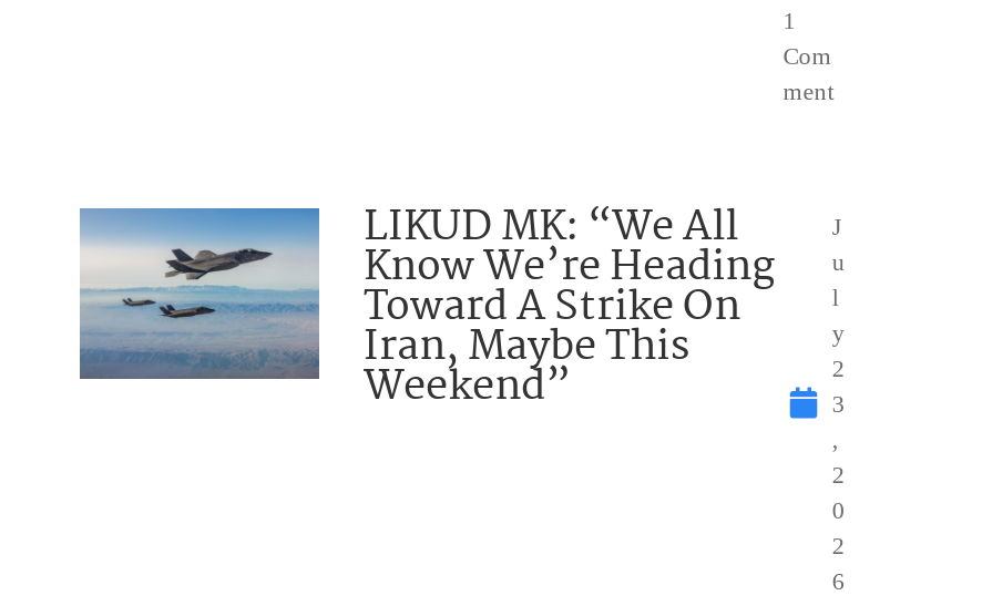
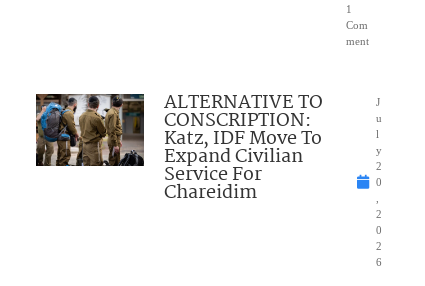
[78,195,776,421] [image] | LIKUD MK: “We All | Know We’re Heading | Toward A Strike On | Iran, Maybe This | Weekend” -> [35,88,323,208] [image] | ALTERNATIVE TO | CONSCRIPTION: | Katz, IDF Move To | Expand Civilian | Service For | Chareidim
[832,390,845,417] 3 -> [376,176,382,188] 0

